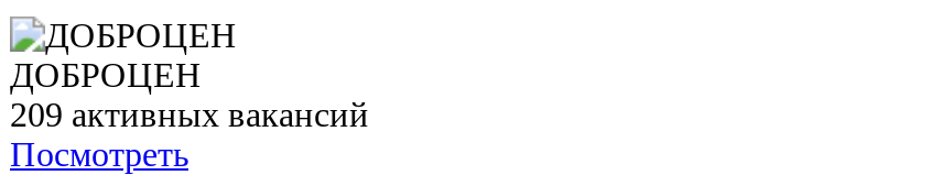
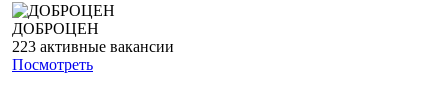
[10,96,369,134] 209 активных вакансий -> [12,38,174,55] 223 активные вакансии

